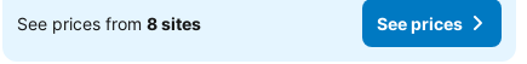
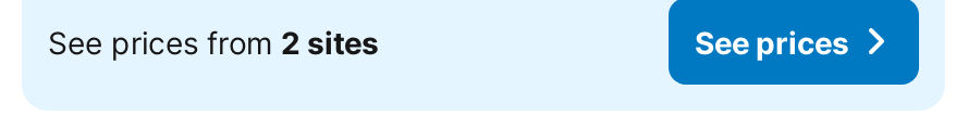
[17,13,201,33] See prices from 8 sites -> [48,23,379,60] See prices from 2 sites

